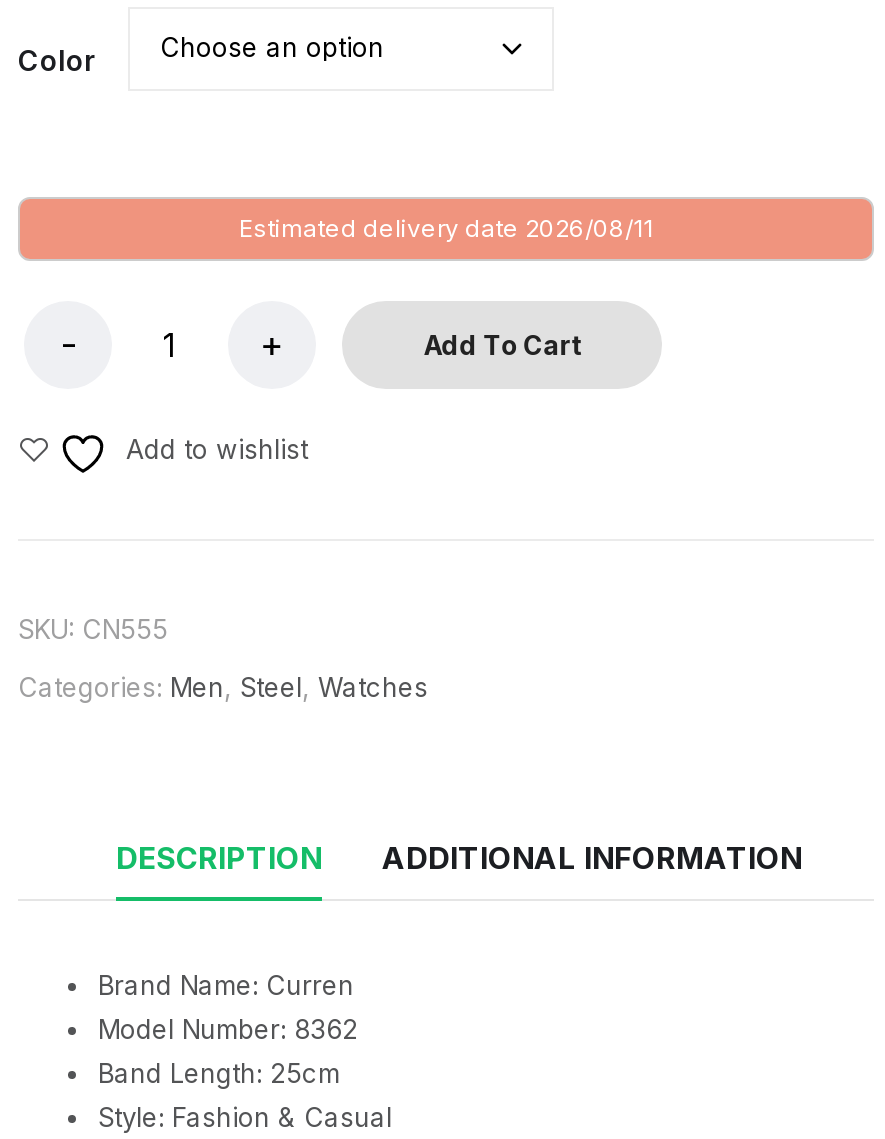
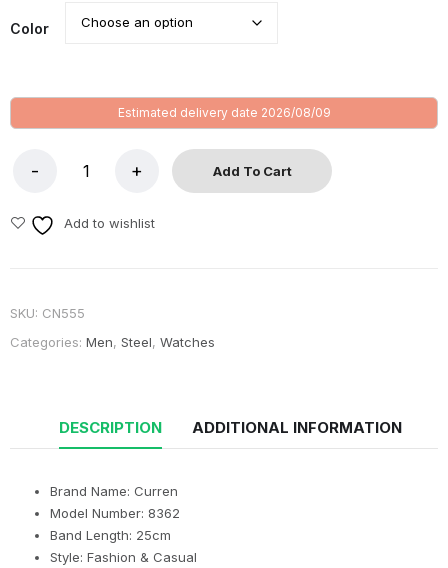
[239,213,653,243] Estimated delivery date 2026/08/11 -> [117,105,330,120] Estimated delivery date 2026/08/09

